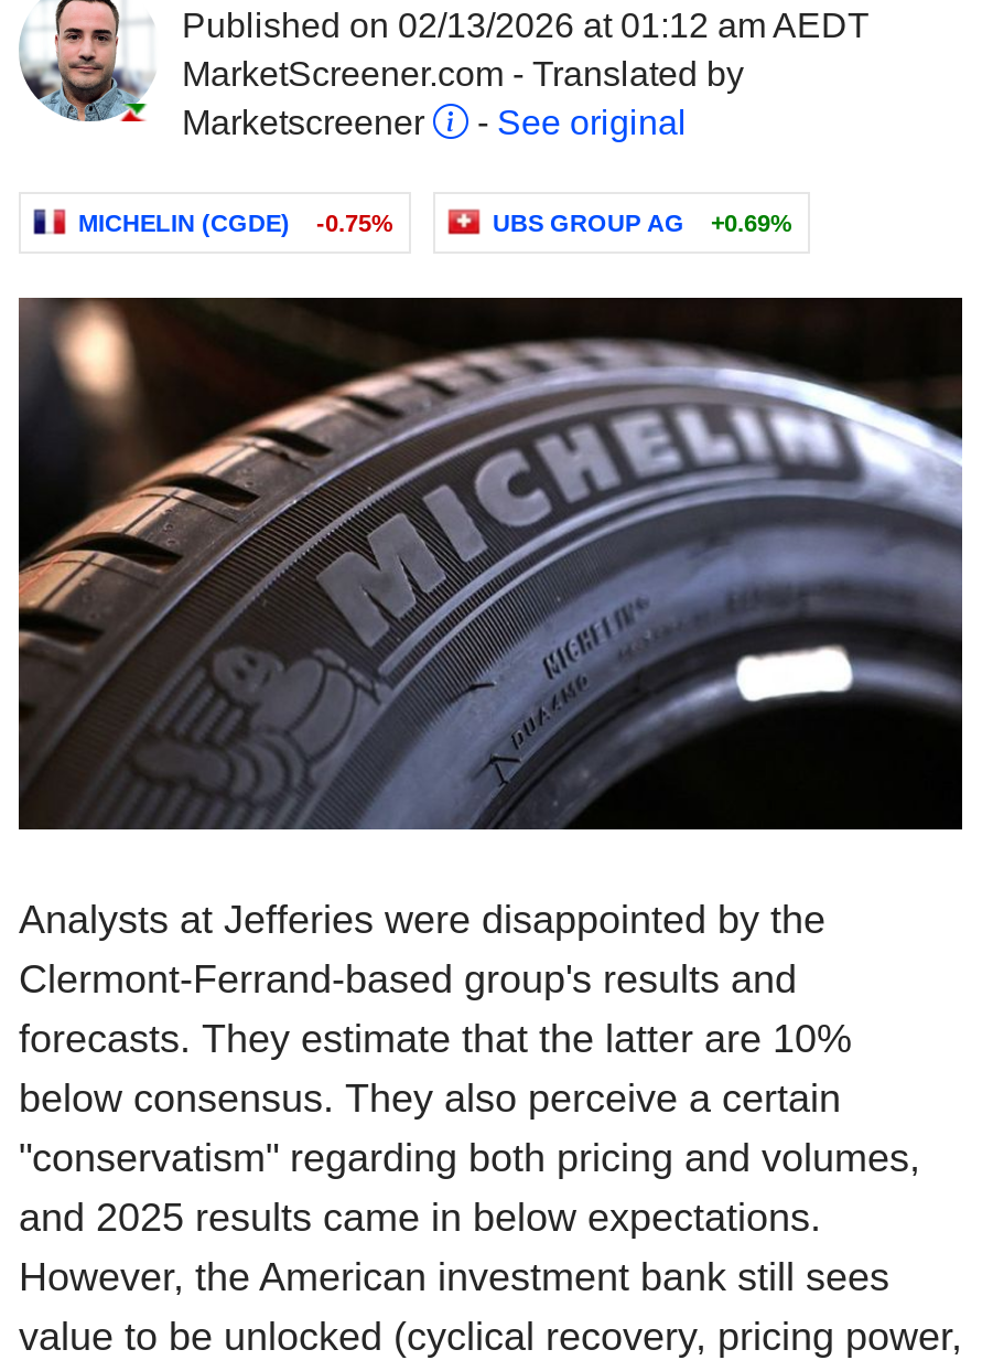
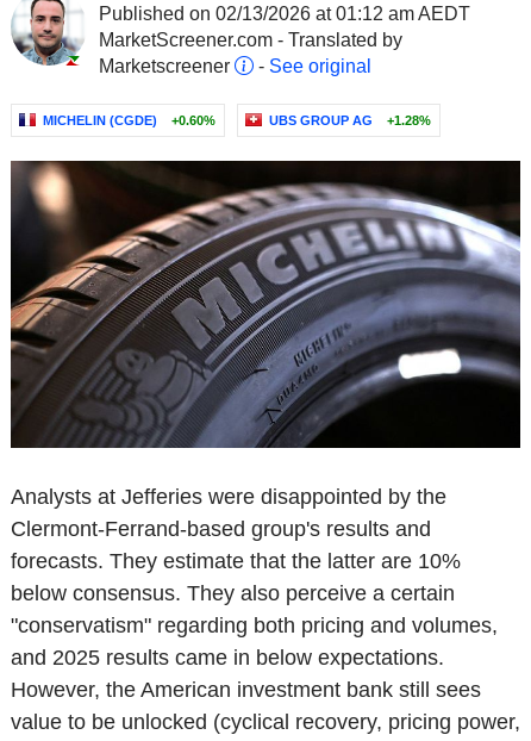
[78,210,393,236] MICHELIN (CGDE) -0.75% -> [43,113,215,127] MICHELIN (CGDE) +0.60%
[493,210,792,236] UBS GROUP AG +0.69% -> [269,113,431,127] UBS GROUP AG +1.28%

